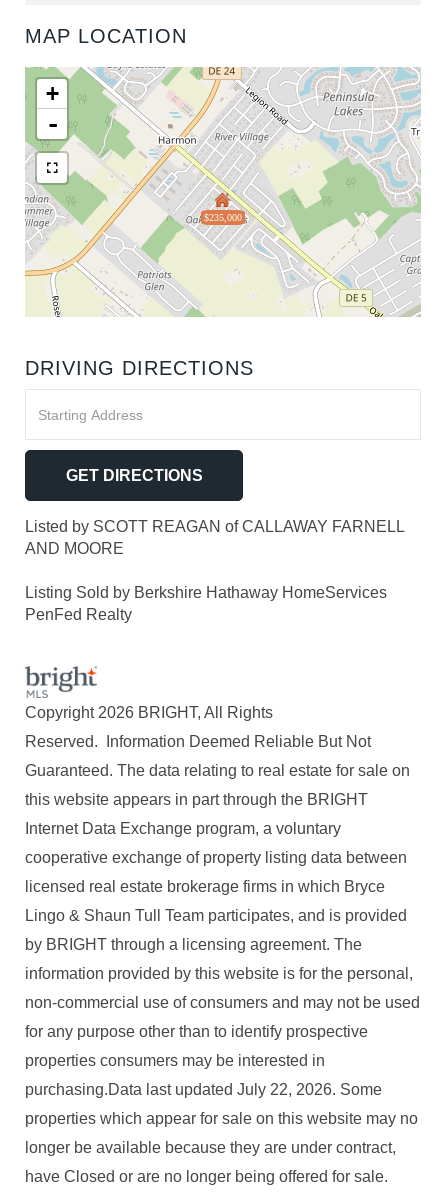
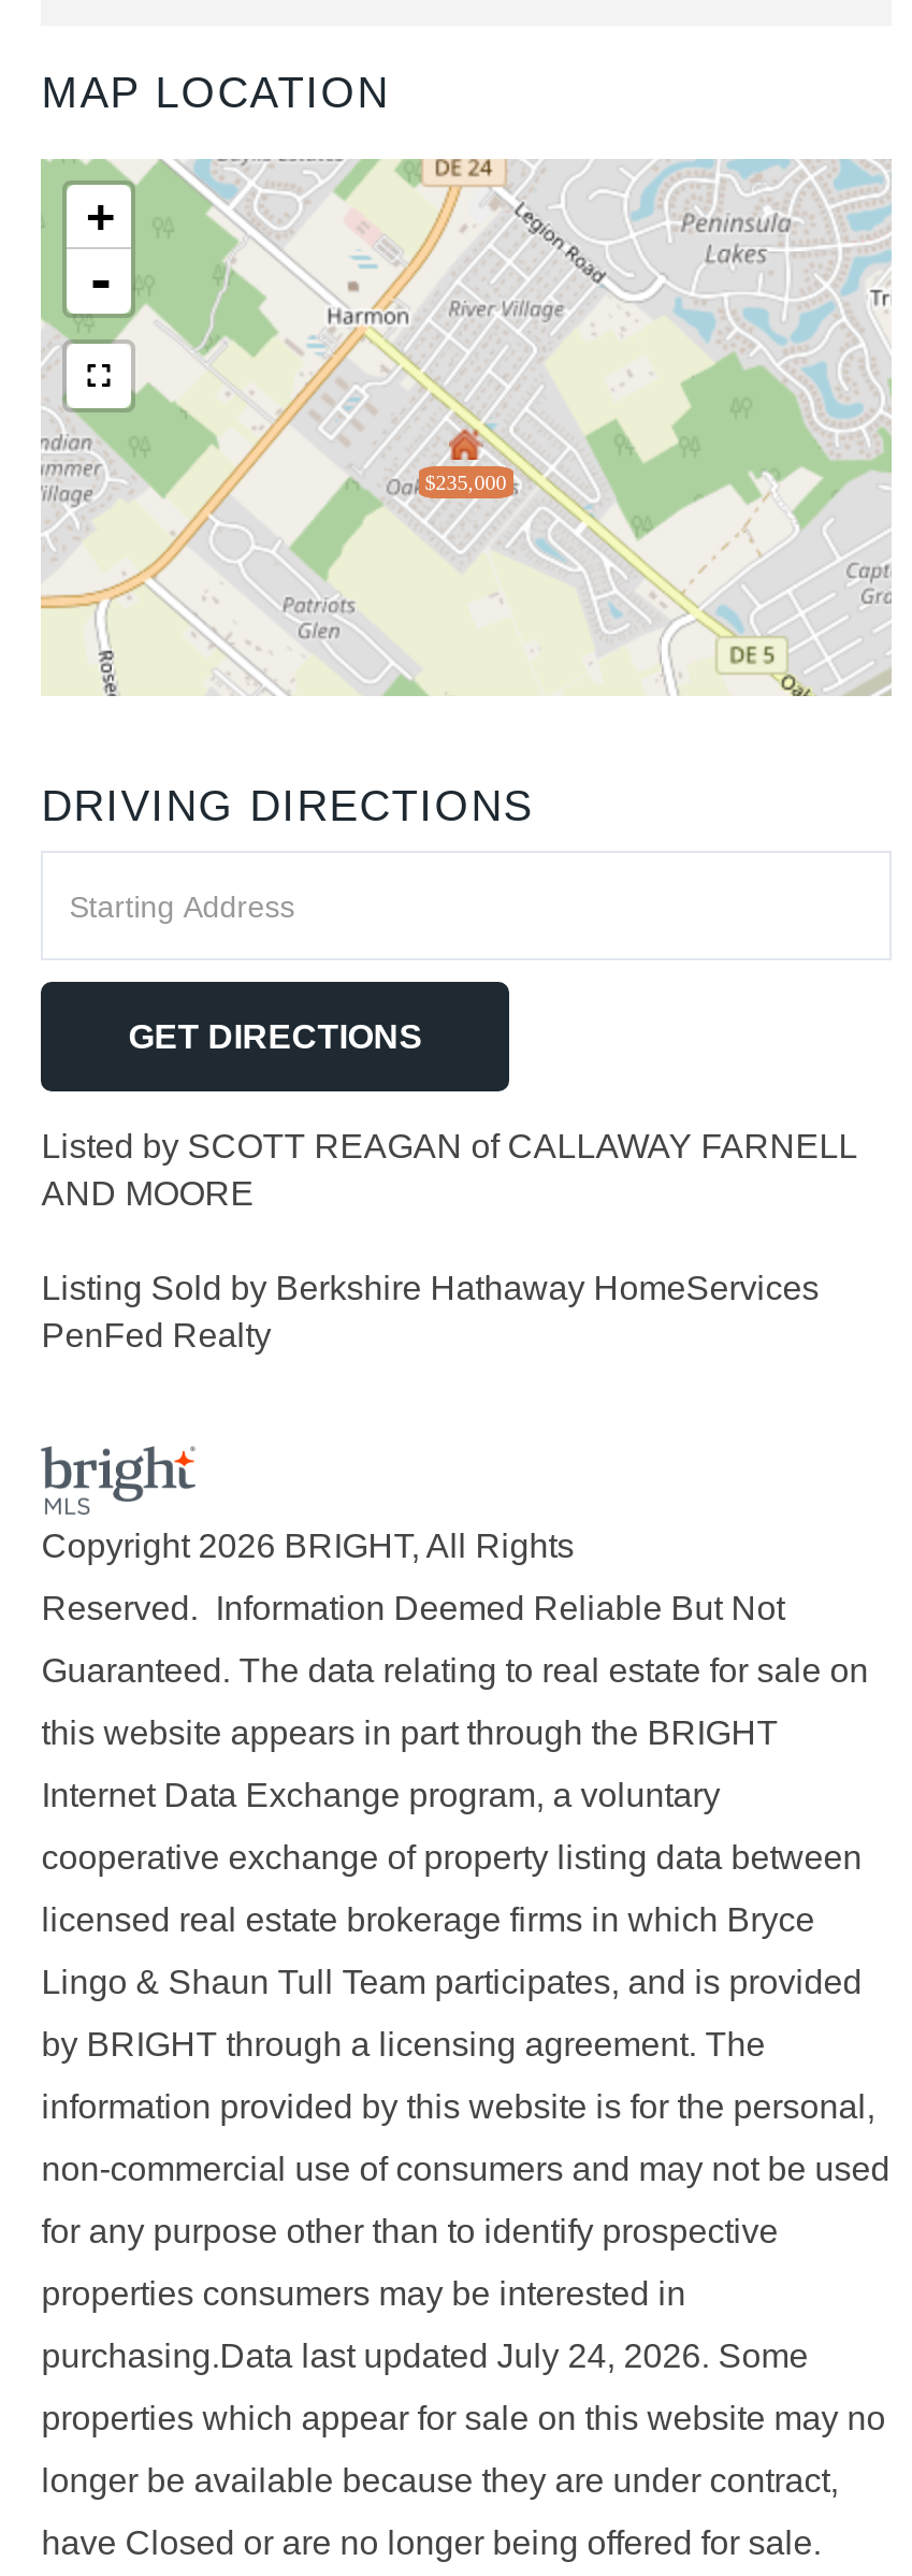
[25,1081,382,1098] purchasing.Data last updated July 22, 2026. Some -> [41,2338,808,2375] purchasing.Data last updated July 24, 2026. Some

